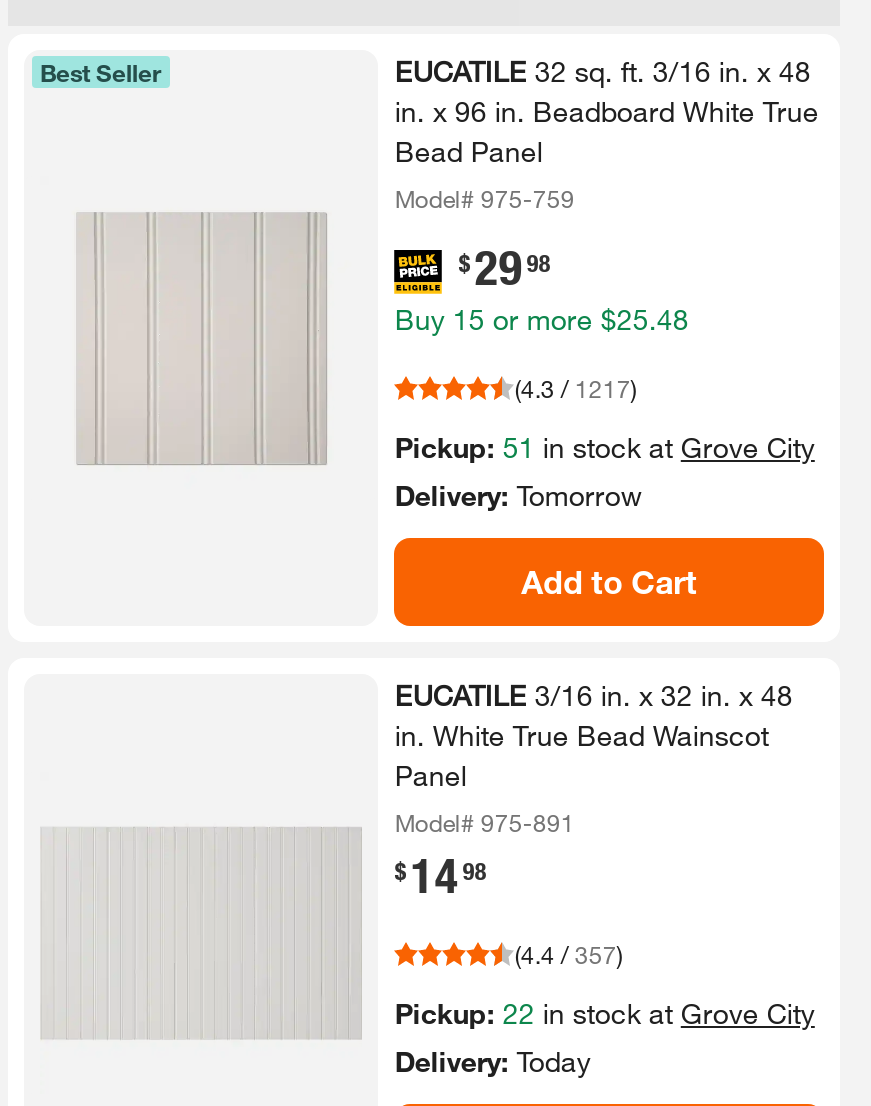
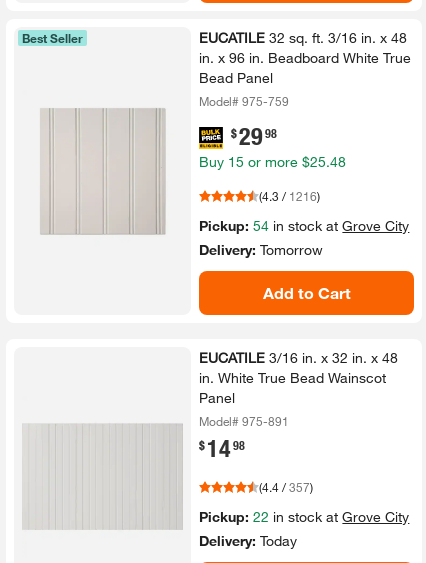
[515,371,637,403] (4.3 / 1217) -> [259,187,320,203] (4.3 / 1216)
[395,430,815,464] Pickup: 51 in stock at Grove City -> [199,217,409,234] Pickup: 54 in stock at Grove City

